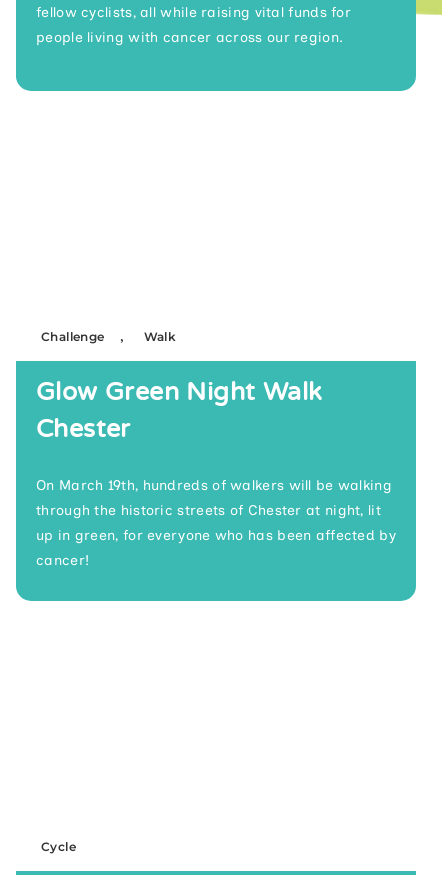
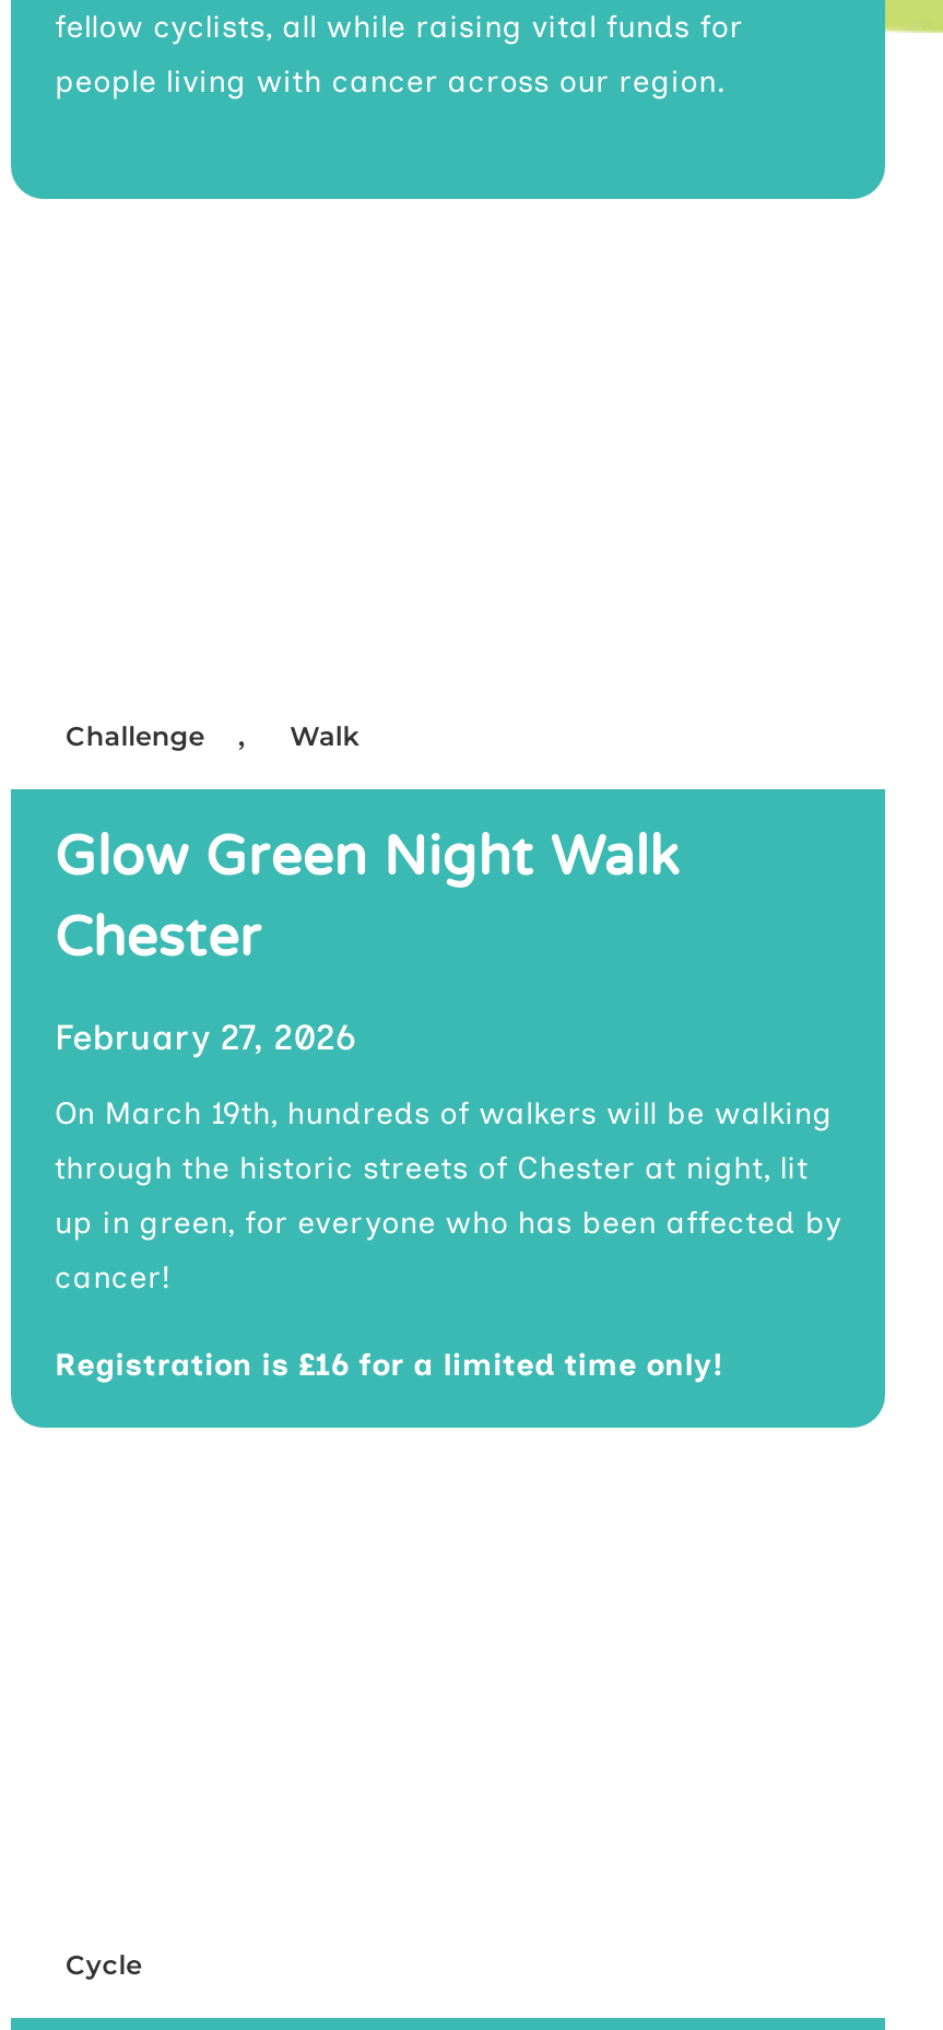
none -> [55,1018,356,1059] February 27, 2026
none -> [55,1346,724,1384] Registration is £16 for a limited time only!

